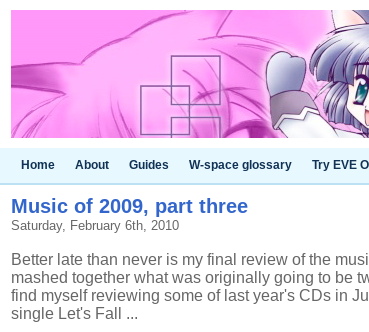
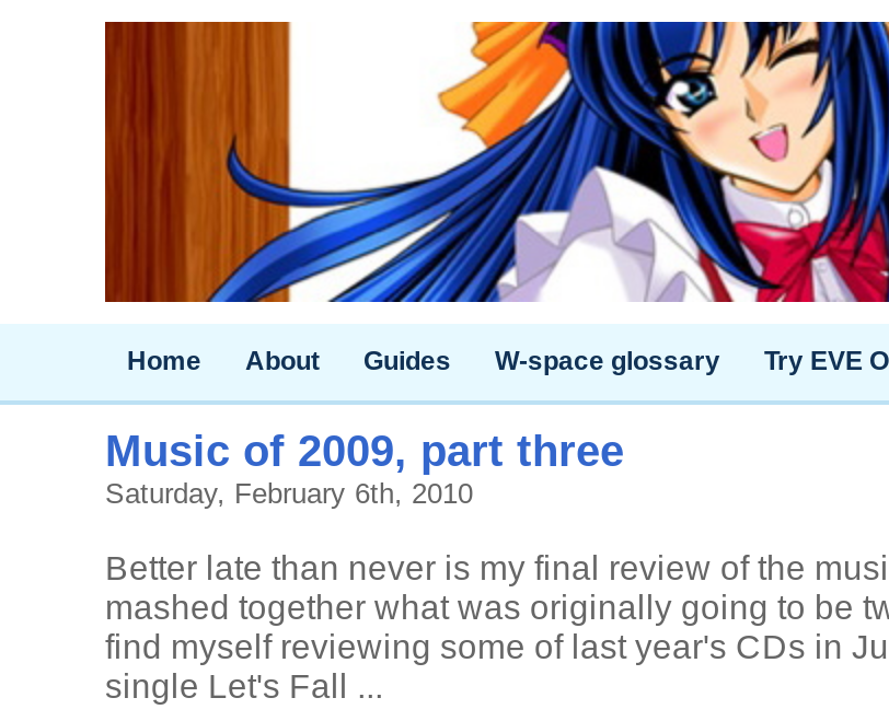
[10,9,366,139] [image] -> [103,20,882,304] [image]

